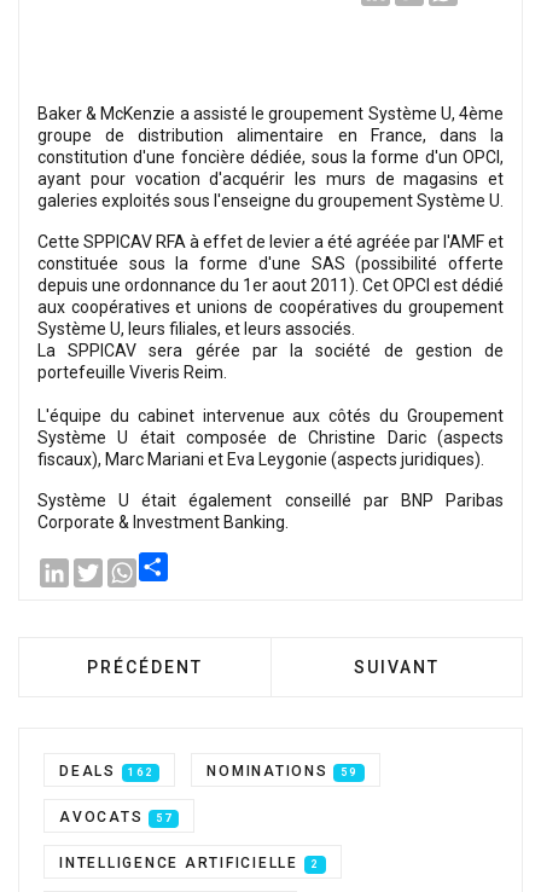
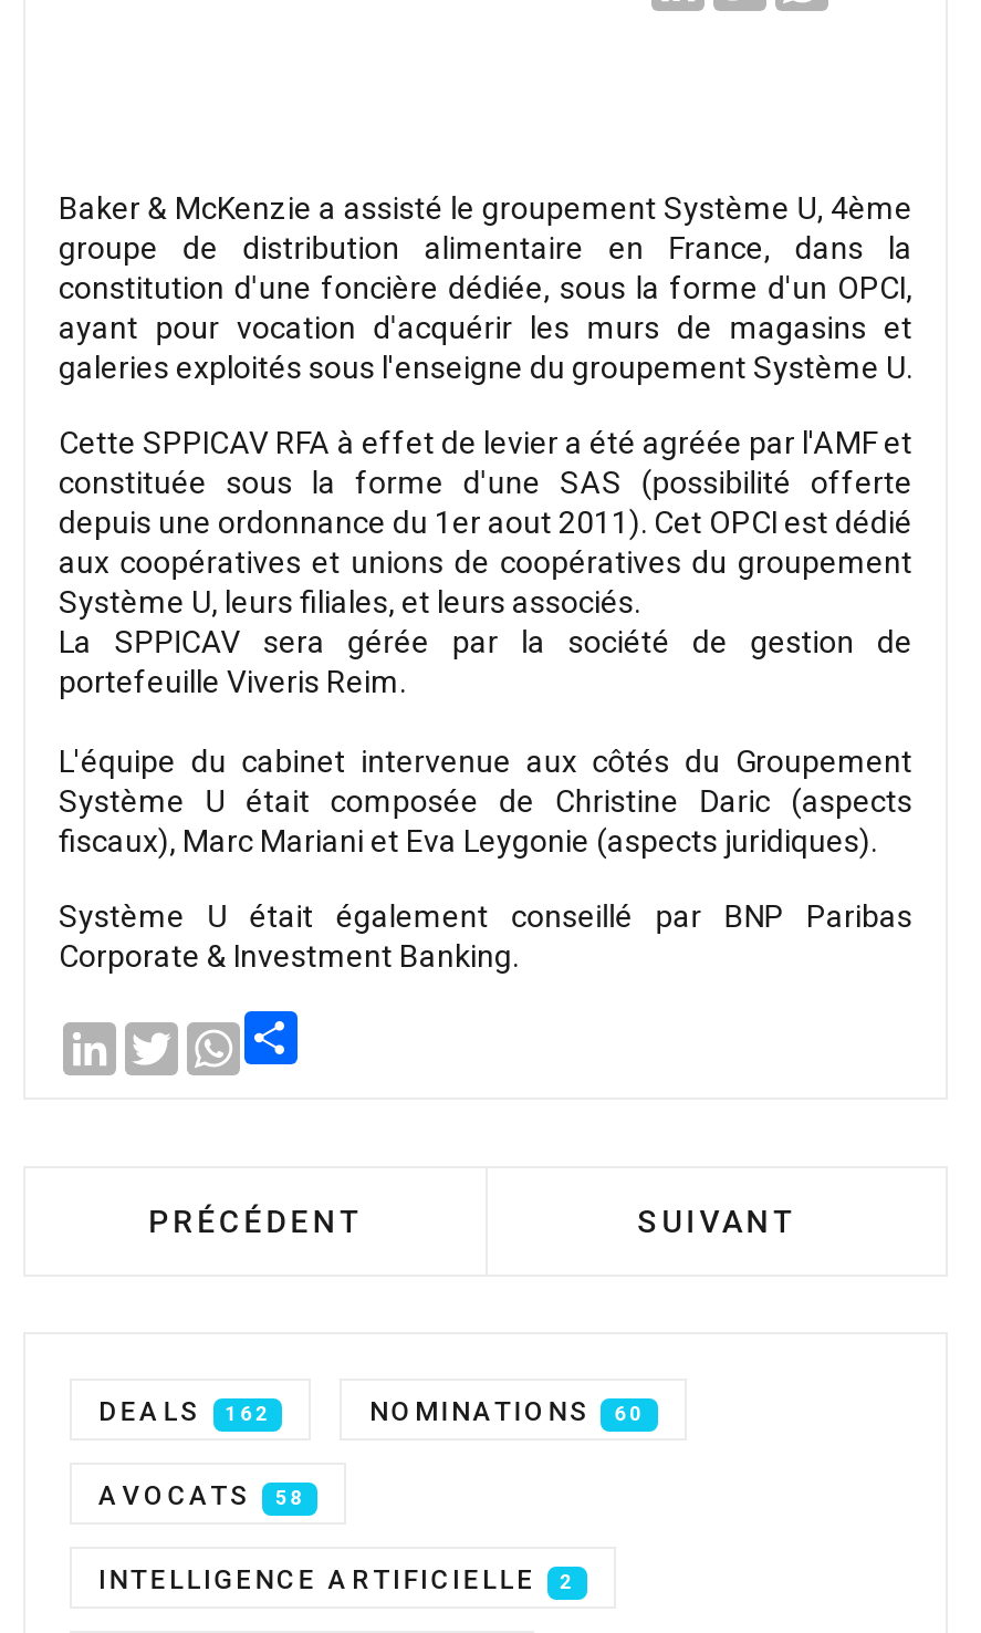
[207,763,357,780] NOMINATIONS 59 -> [369,1396,644,1427] NOMINATIONS 60
[59,809,172,826] AVOCATS 57 -> [98,1480,305,1511] AVOCATS 58

